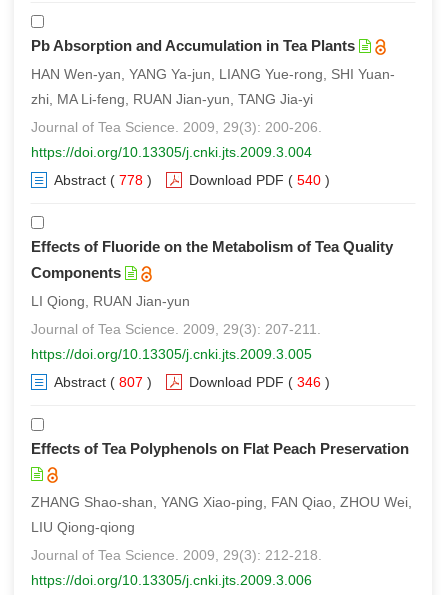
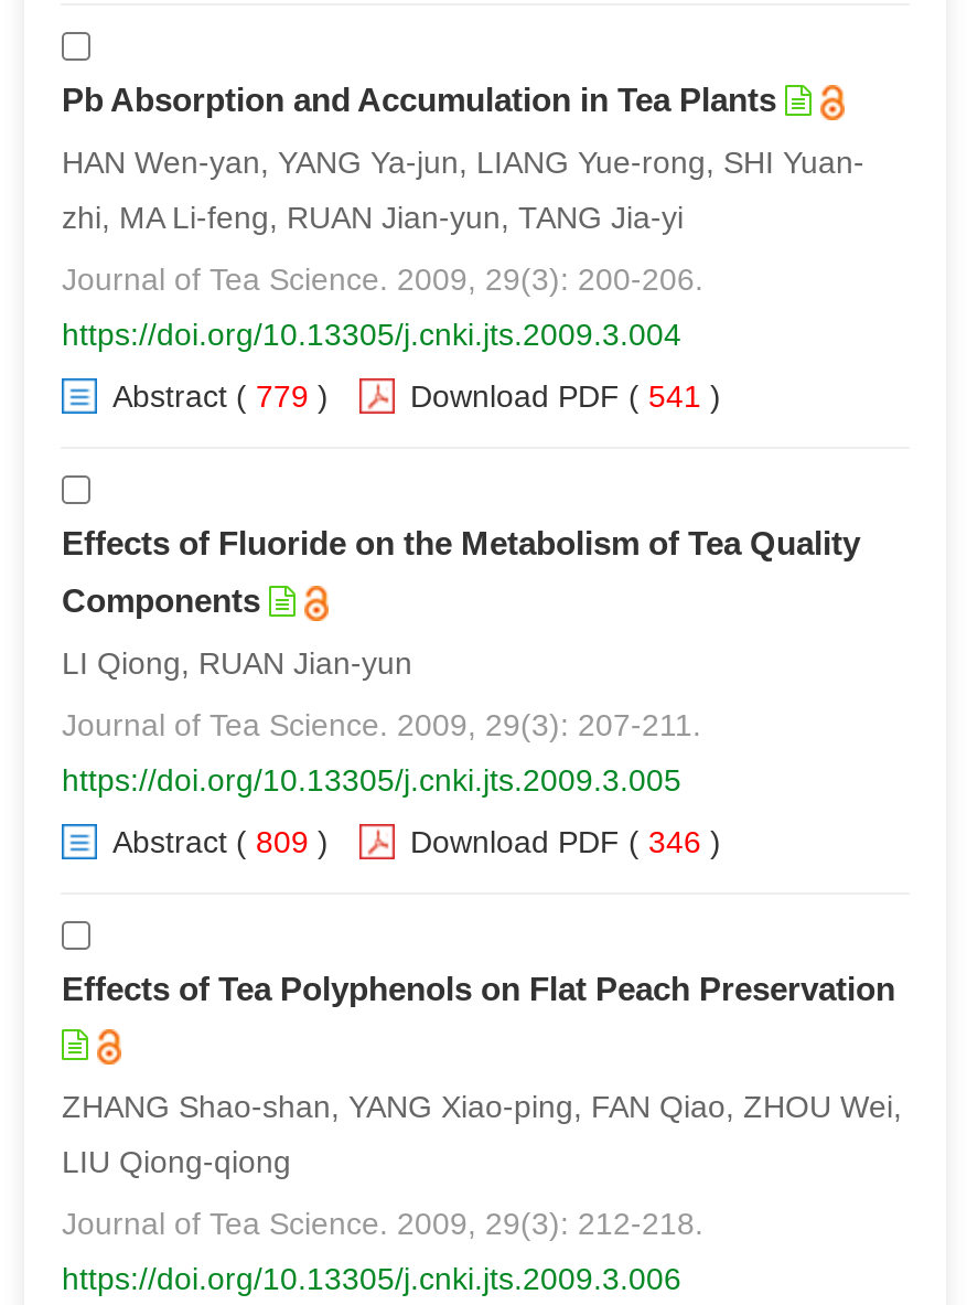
[54,171,156,187] Abstract ( 778) -> [112,377,337,413] Abstract ( 779)
[189,171,330,187] Download PDF ( 540) -> [410,377,721,413] Download PDF ( 541)
[54,373,156,389] Abstract ( 807) -> [112,823,337,858] Abstract ( 809)

